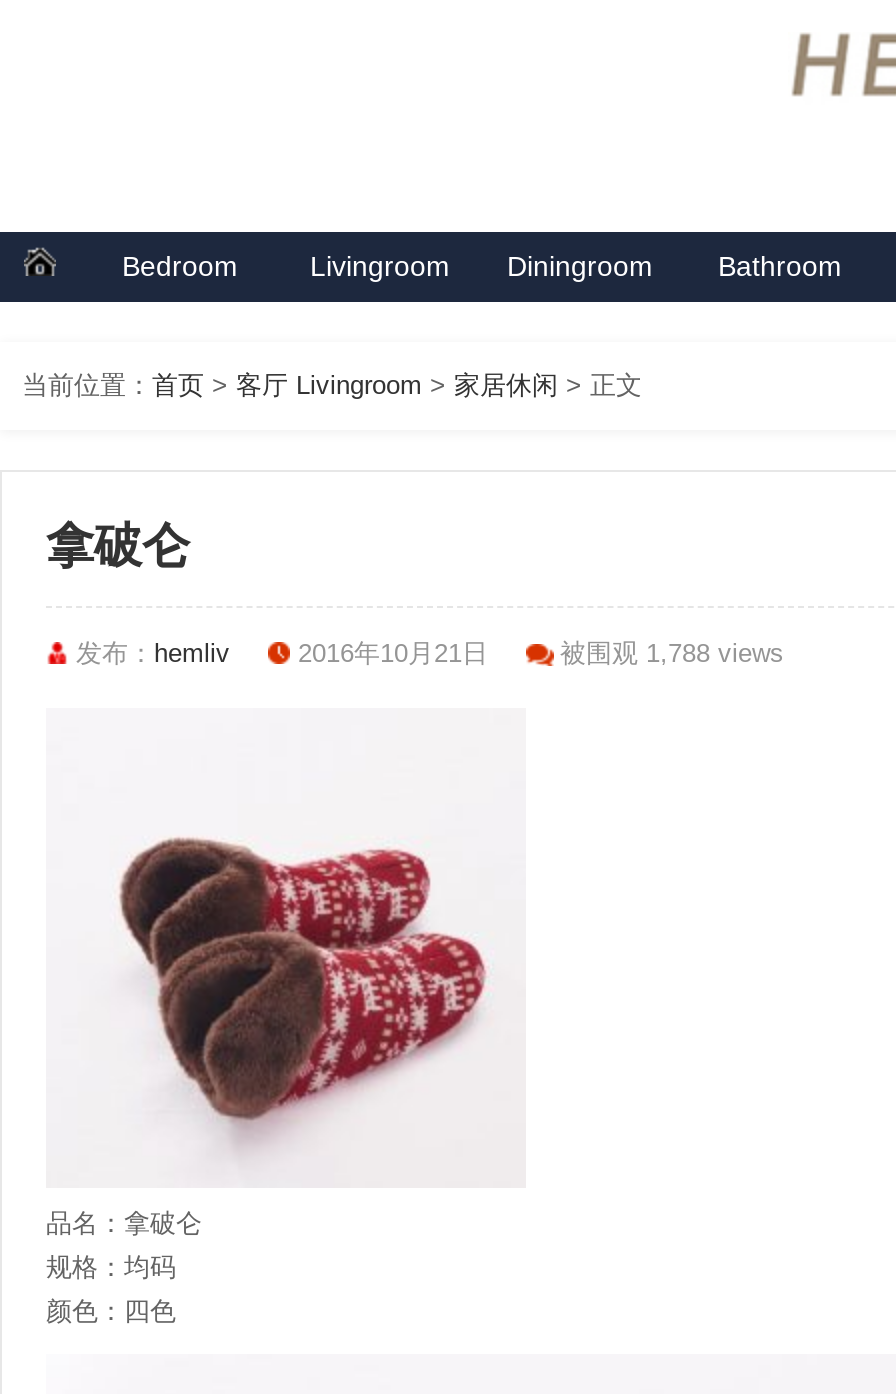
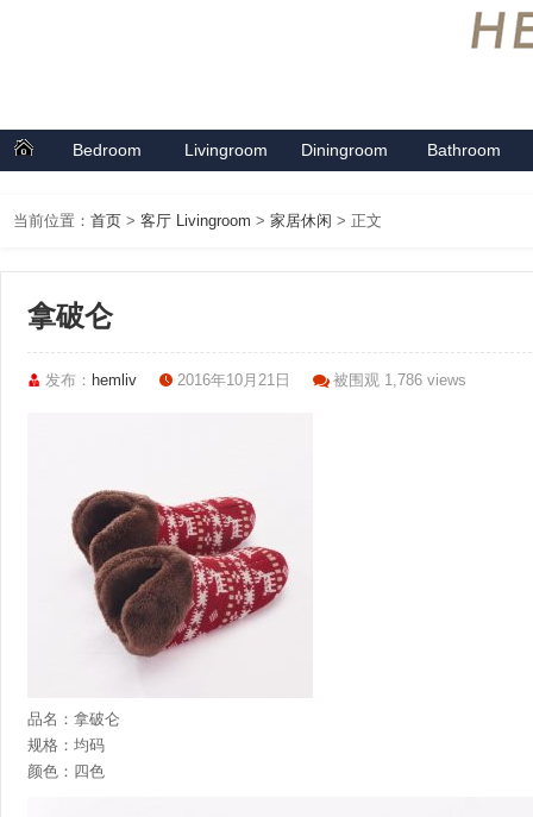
[560,638,784,668] 被围观 1,788 views -> [333,371,466,389] 被围观 1,786 views

